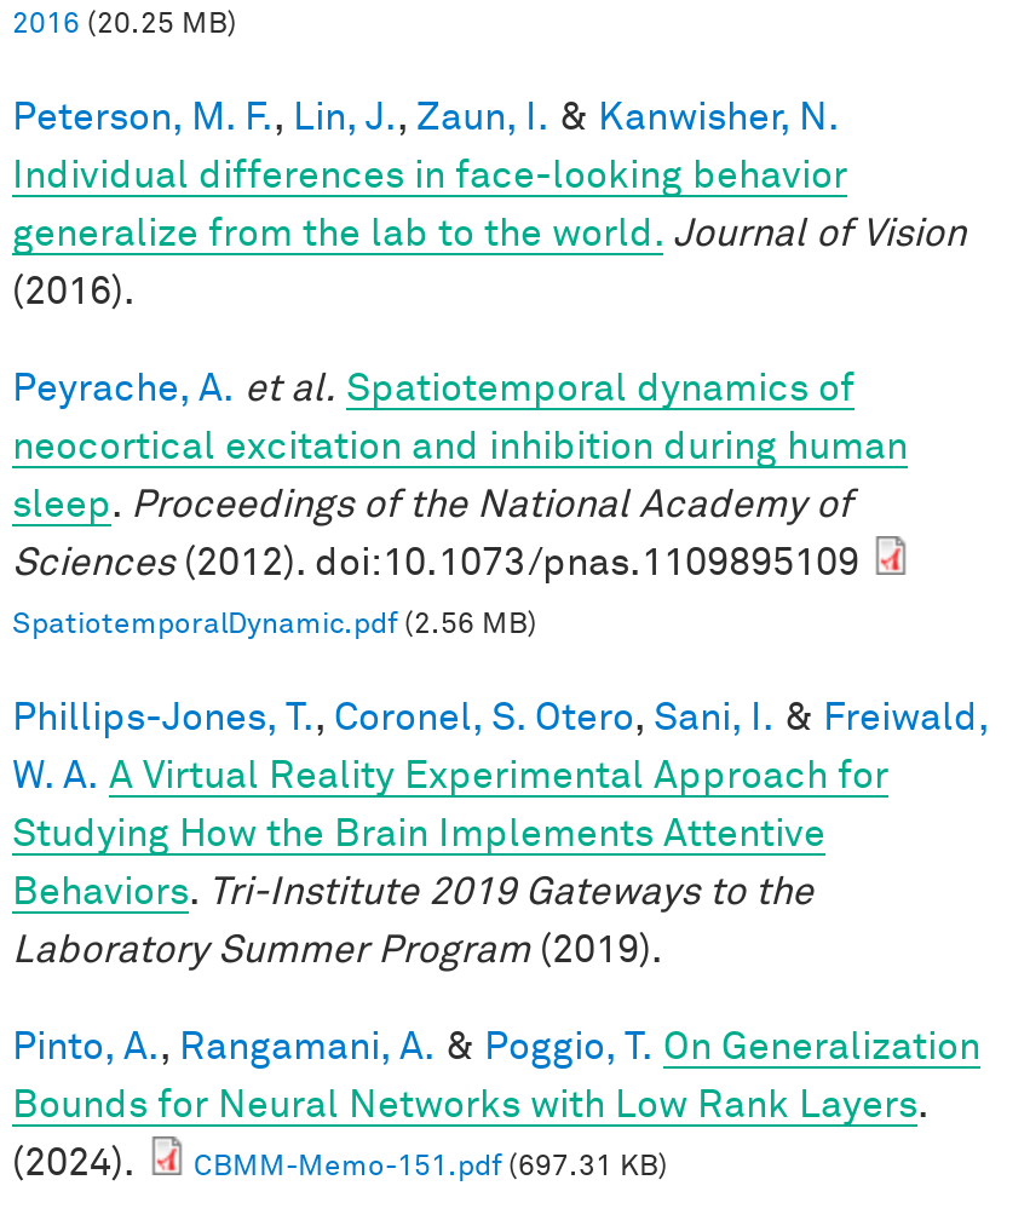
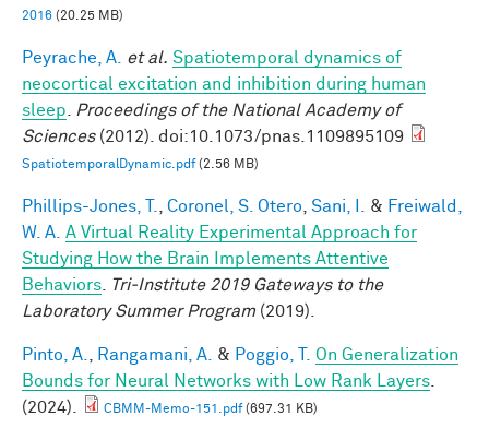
[12,98,966,311] Peterson, M. F., Lin, J., Zaun, I. & Kanwisher, N. | Individual differences in face-looking behavior | generalize from the lab to the world. Journal of Vision | (2016). -> none

